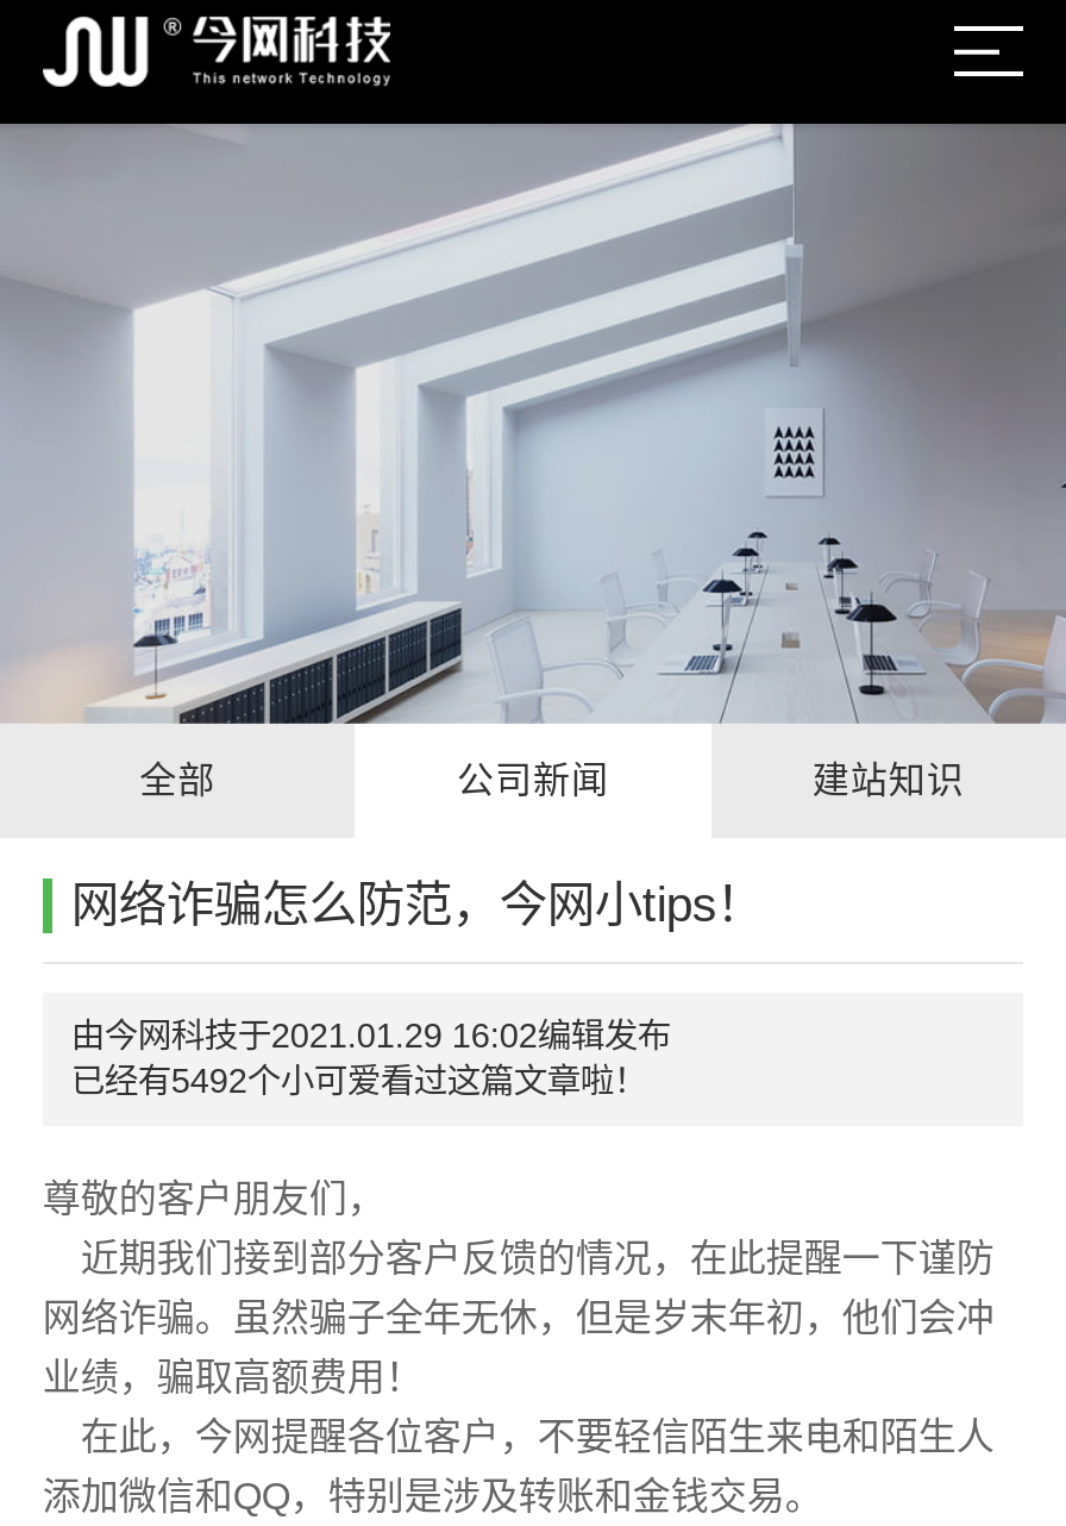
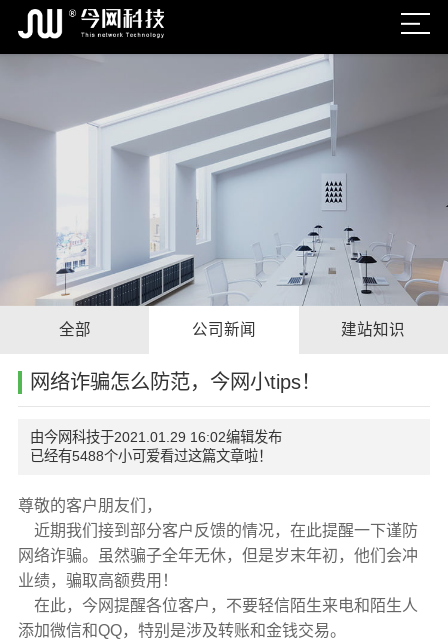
[71,1062,647,1101] 已经有5492个小可爱看过这篇文章啦！ -> [30,448,272,464] 已经有5488个小可爱看过这篇文章啦！

